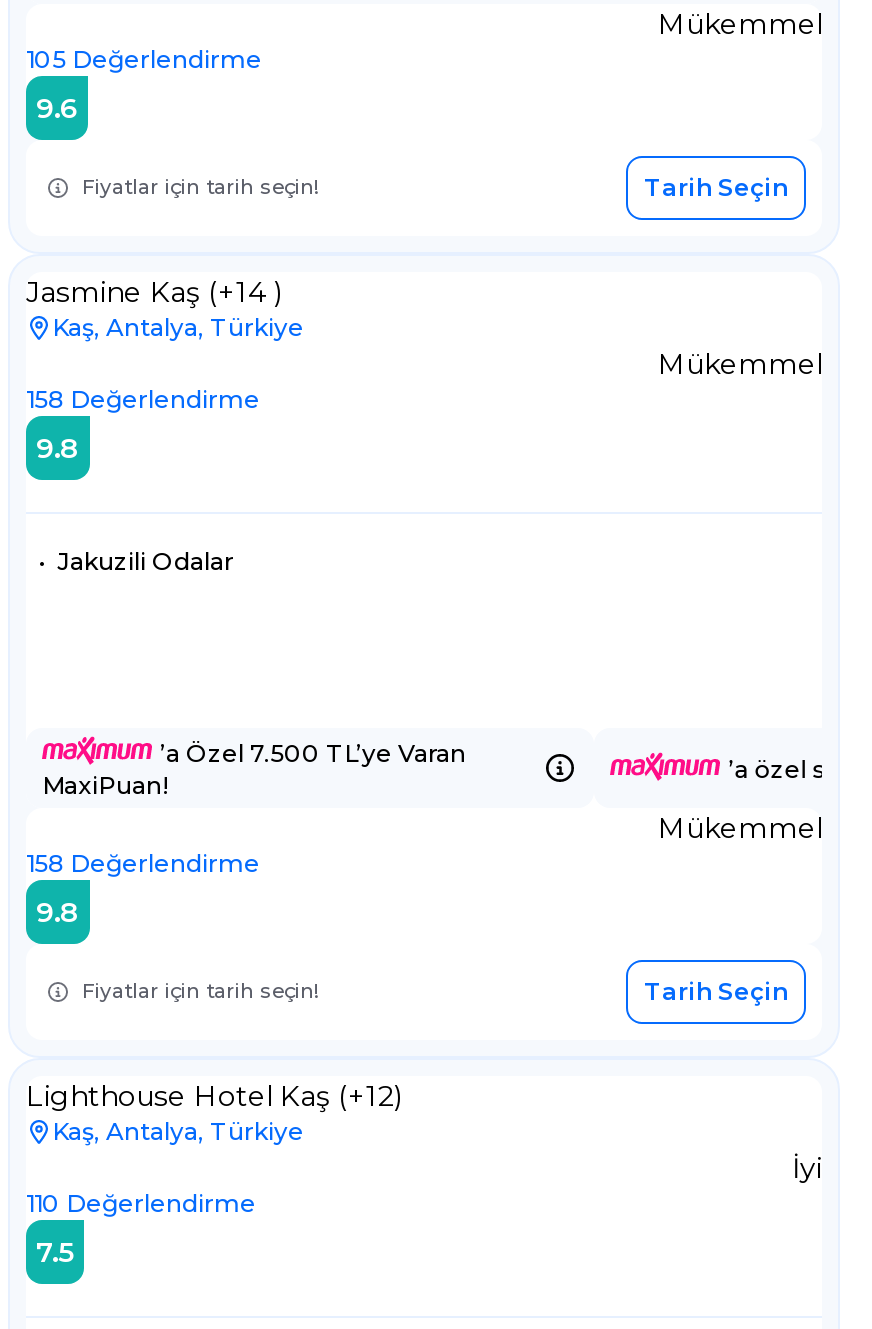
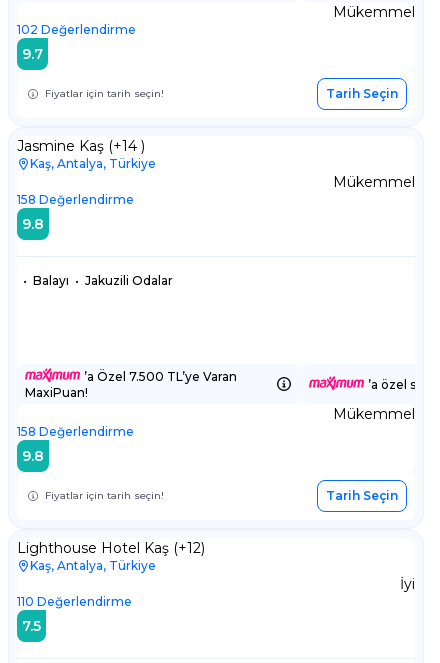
[26,44,262,74] 105 Değerlendirme -> [17,22,136,37] 102 Değerlendirme
[36,90,78,126] 9.6 -> [22,45,43,63] 9.7
[38,546,234,576] • Jakuzili Odalar -> [23,273,173,288] • Balayı • Jakuzili Odalar

